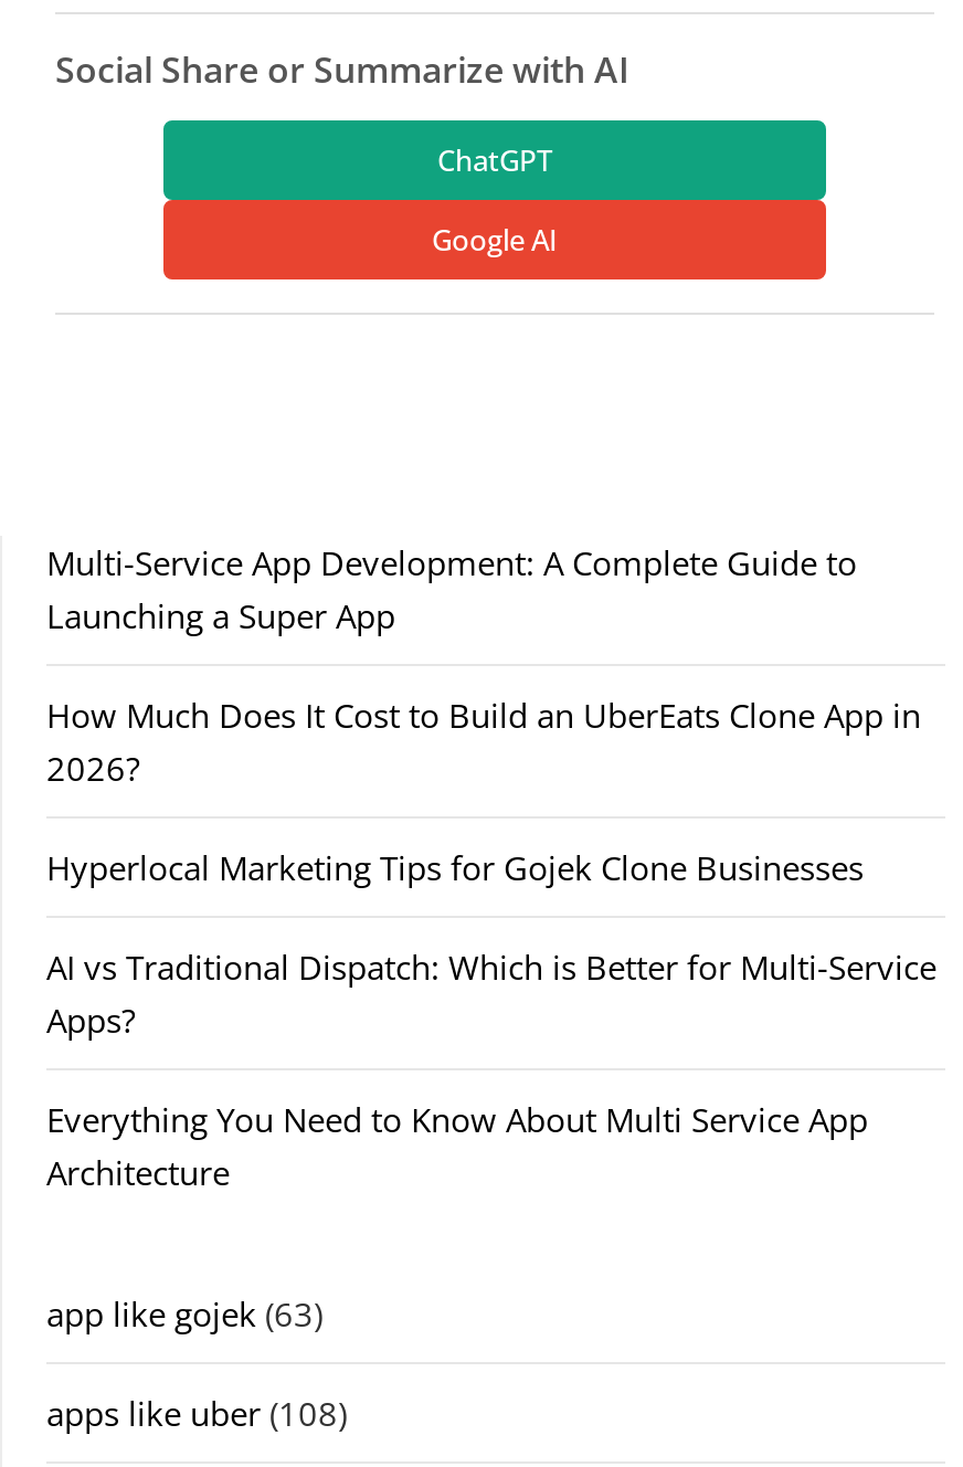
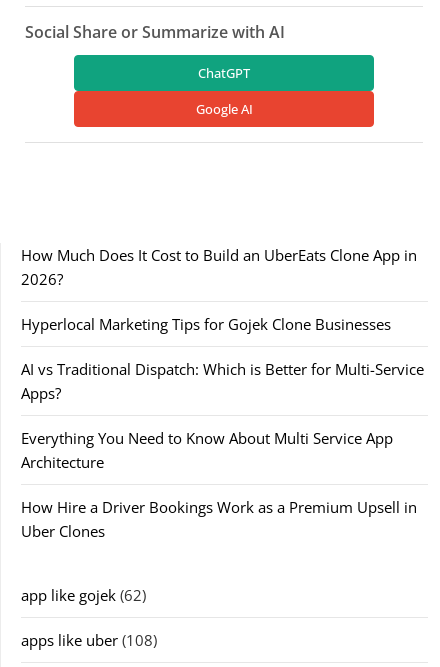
[46,540,857,637] Multi-Service App Development: A Complete Guide to | Launching a Super App -> none
moved [46,692,936,1194] -> [21,245,424,472]: How Much Does It Cost to Build an UberEats Clone App in | 2026? | Hyperlocal Marketing Tips for Gojek Clone Businesses | AI vs Traditional Dispatch: Which is Better for Multi-Service | Apps? | Everything You Need to Know About Multi Service App | Architecture
[46,1291,322,1335] app like gojek (63) -> [21,497,417,605] How Hire a Driver Bookings Work as a Premium Upsell in | Uber Clones | app like gojek (62)

